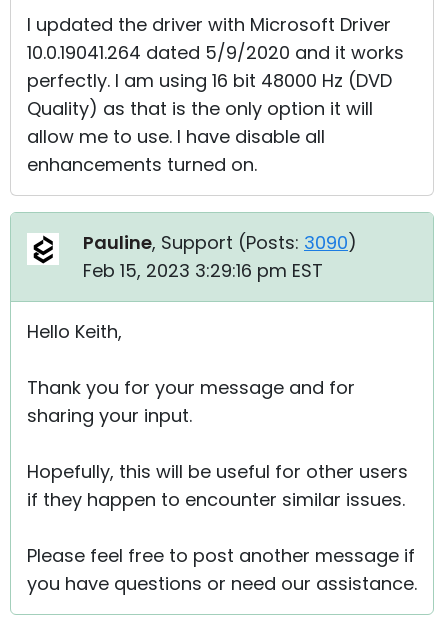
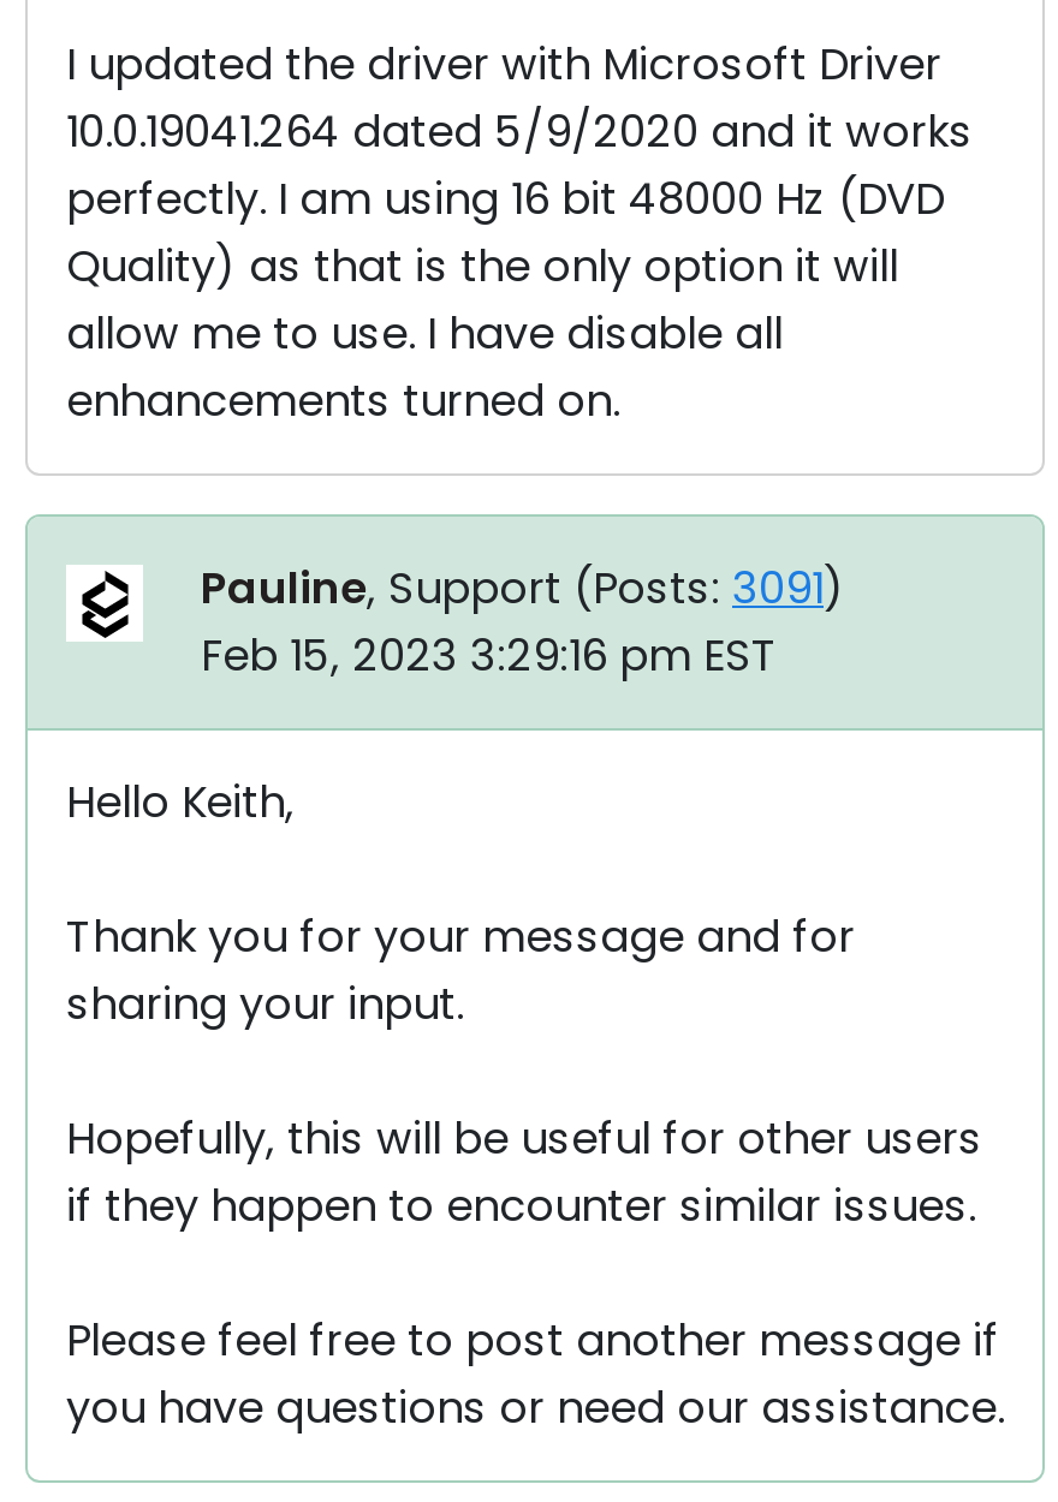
[83,230,357,255] Pauline, Support (Posts: 3090) -> [201,558,845,618] Pauline, Support (Posts: 3091)

